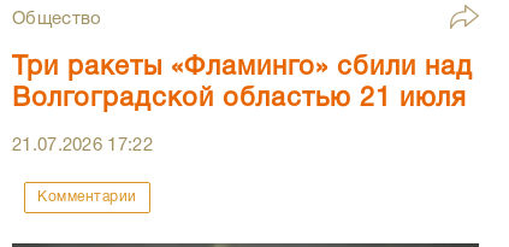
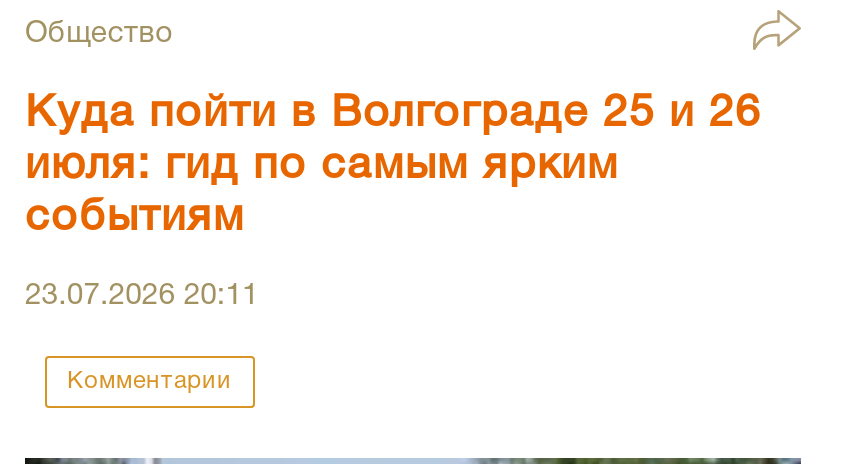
[12,55,473,111] Три ракеты «Фламинго» сбили над | Волгоградской областью 21 июля -> [25,94,761,238] Куда пойти в Волгограде 25 и 26 | июля: гид по самым ярким | событиям
[12,137,153,154] 21.07.2026 17:22 -> [25,282,259,310] 23.07.2026 20:11

